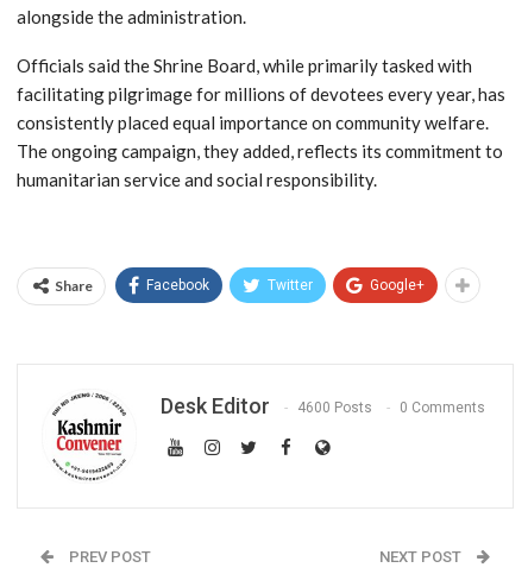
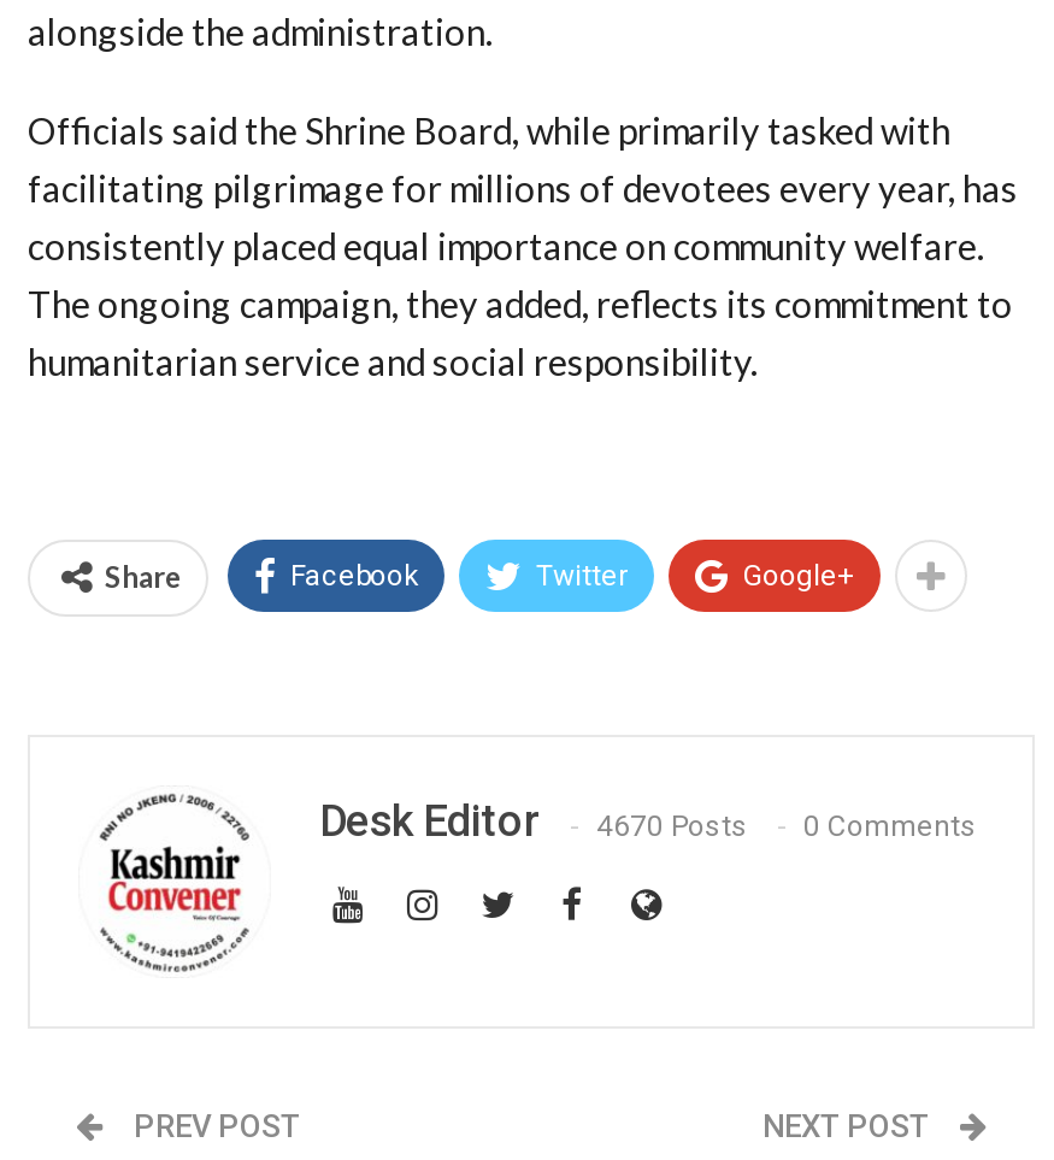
[161,393,485,418] Desk Editor 4600 Posts 0 Comments -> [319,795,977,846] Desk Editor 4670 Posts 0 Comments

